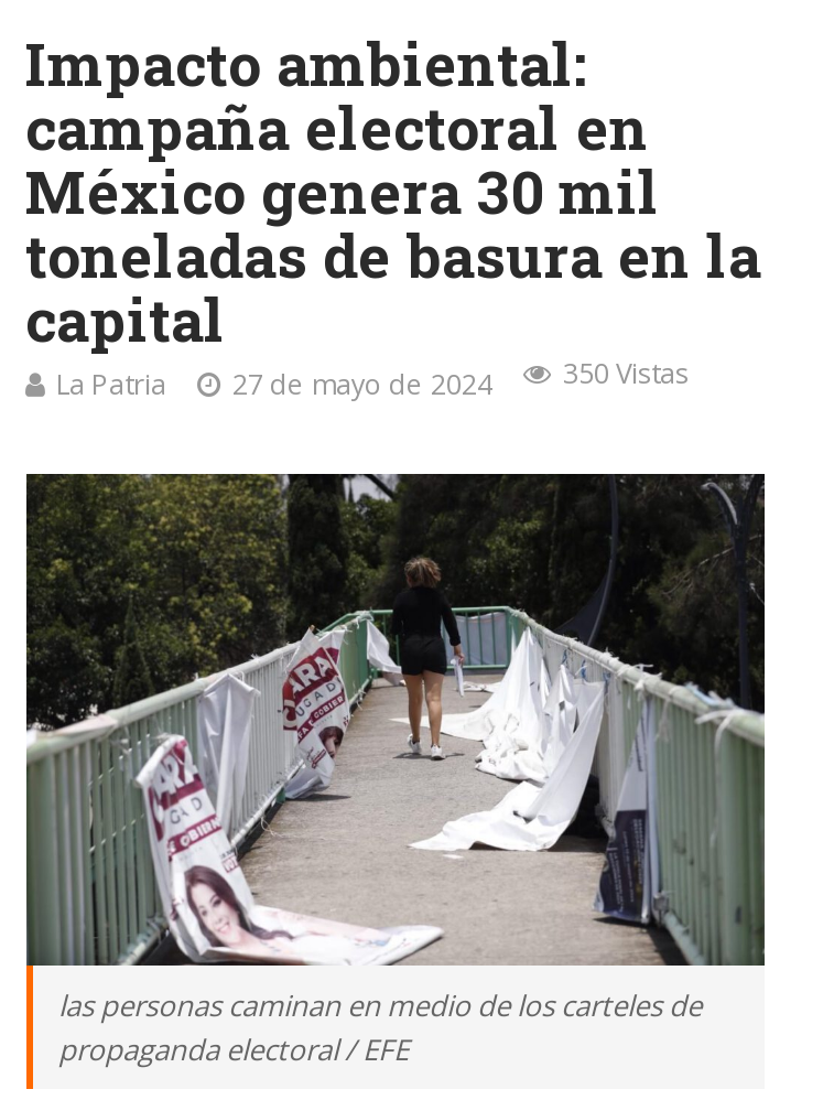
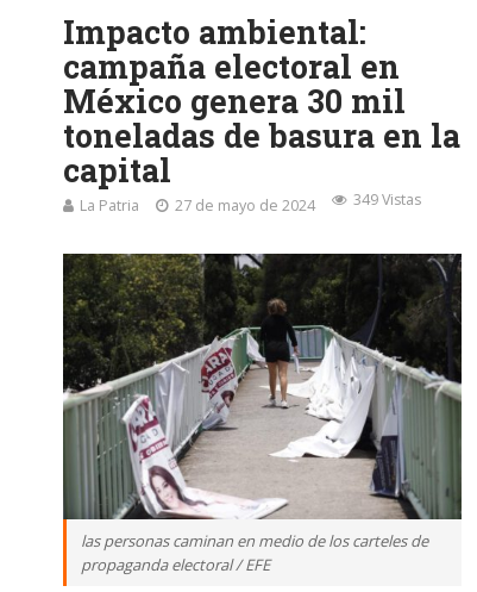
[56,355,689,403] La Patria 27 de mayo de 2024 350 Vistas -> [79,189,420,216] La Patria 27 de mayo de 2024 349 Vistas

